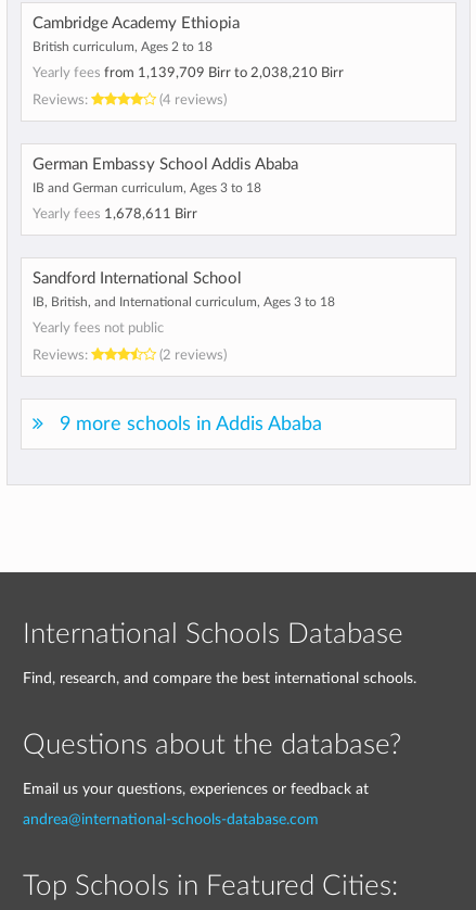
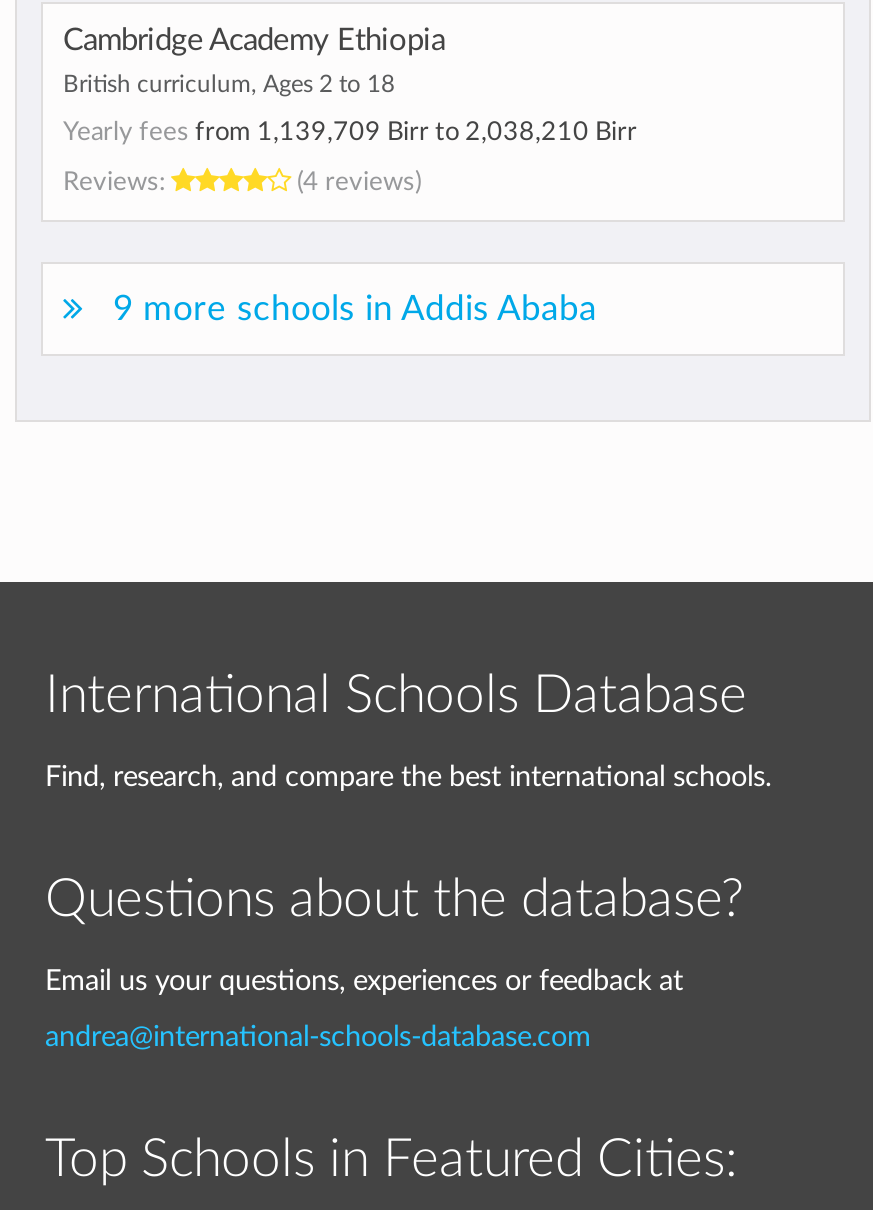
[33,157,298,222] German Embassy School Addis Ababa | IB and German curriculum, Ages 3 to 18 | Yearly fees 1,678,611 Birr -> none
[33,271,335,363] Sandford International School | IB, British, and International curriculum, Ages 3 to 18 | Yearly fees not public | Reviews: | (2 reviews) -> none

